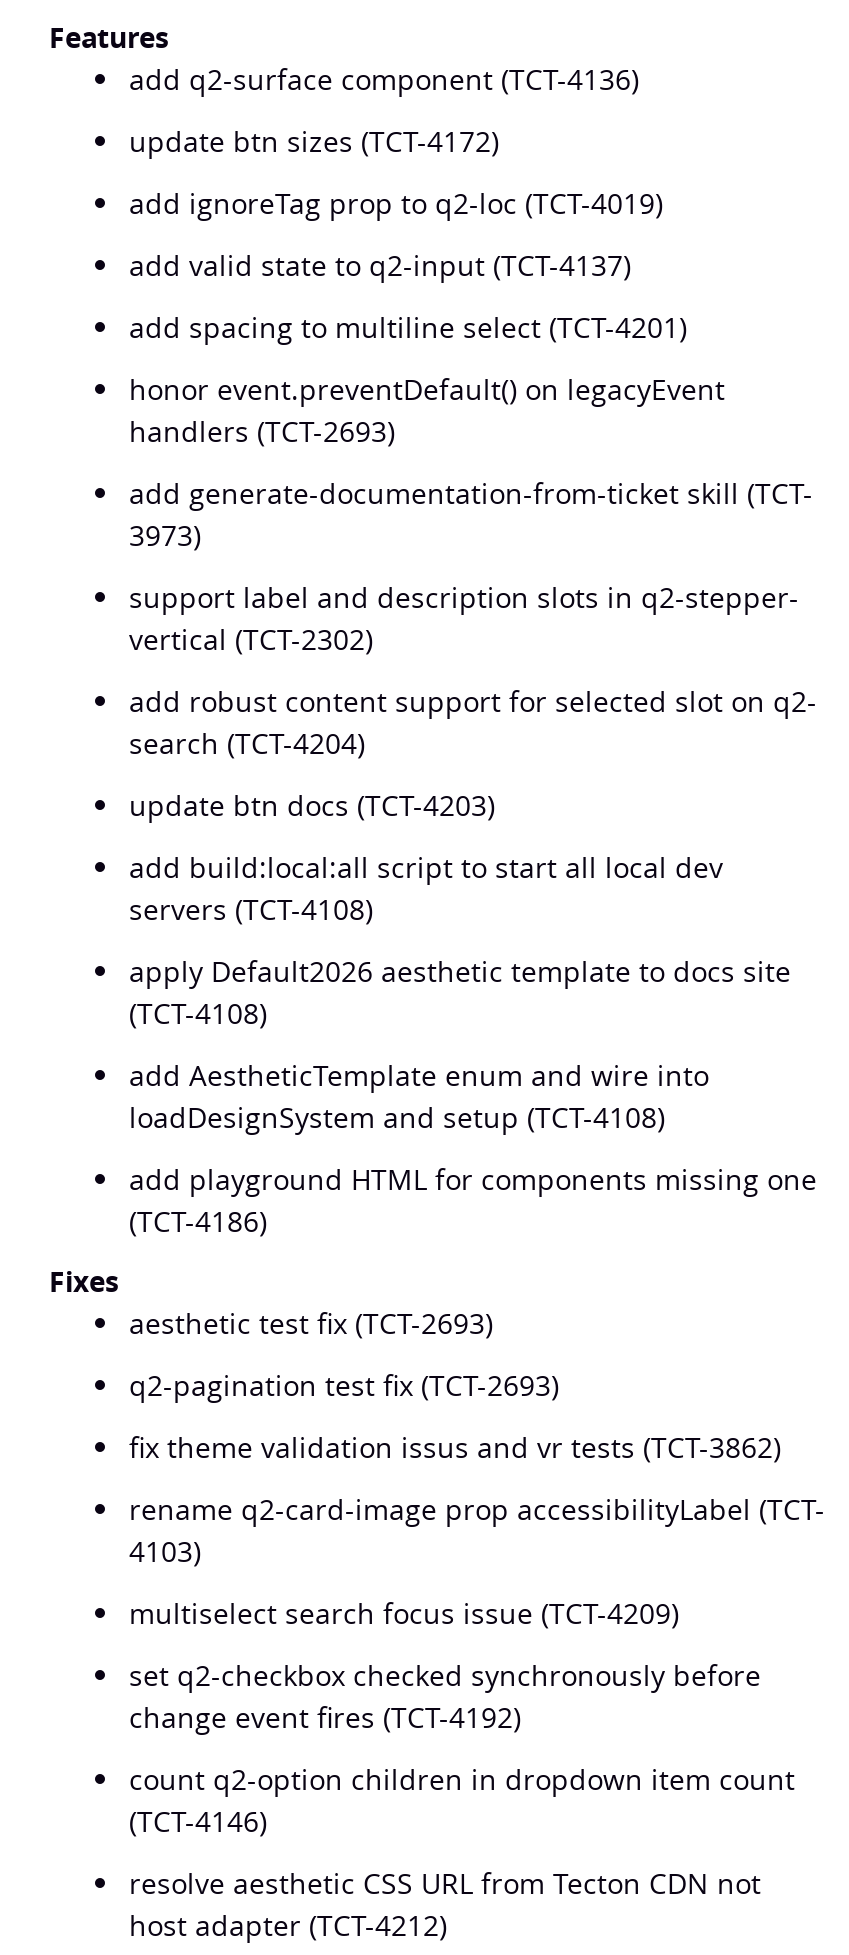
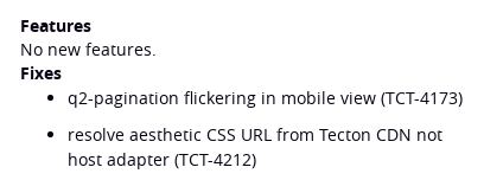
[129,60,817,1240] add q2-surface component (TCT-4136) | update btn sizes (TCT-4172) | add ignoreTag prop to q2-loc (TCT-4019) | add valid state to q2-input (TCT-4137) | add spacing to multiline select (TCT-4201) | honor event.preventDefault() on legacyEvent | handlers (TCT-2693) | add generate-documentation-from-ticket skill (TCT- | 3973) | support label and description slots in q2-stepper- | vertical (TCT-2302) | add robust content support for selected slot on q2- | search (TCT-4204) | update btn docs (TCT-4203) | add build:local:all script to start all local dev | servers (TCT-4108) | apply Default2026 aesthetic template to docs site | (TCT-4108) | add AestheticTemplate enum and wire into | loadDesignSystem and setup (TCT-4108) | add playground HTML for components missing one | (TCT-4186) -> [20,38,157,60] No new features.
[129,1304,825,1840] aesthetic test fix (TCT-2693) | q2-pagination test fix (TCT-2693) | fix theme validation issus and vr tests (TCT-3862) | rename q2-card-image prop accessibilityLabel (TCT- | 4103) | multiselect search focus issue (TCT-4209) | set q2-checkbox checked synchronously before | change event fires (TCT-4192) | count q2-option children in dropdown item count | (TCT-4146) -> [68,86,463,109] q2-pagination flickering in mobile view (TCT-4173)

